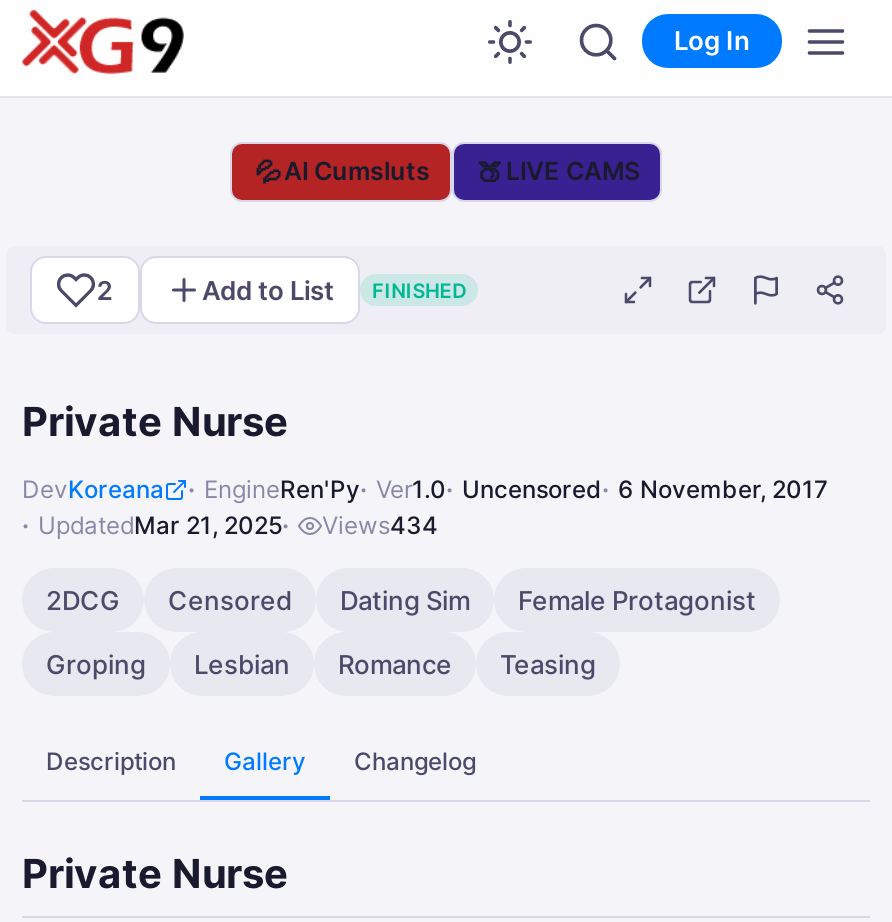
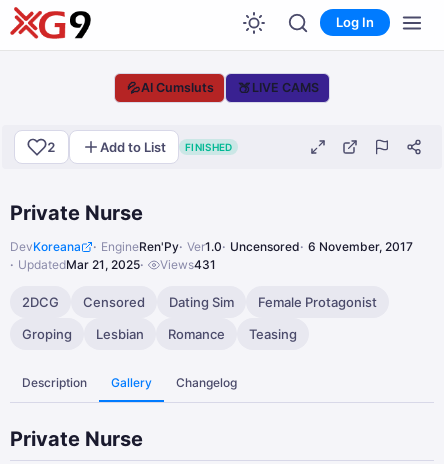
[38,510,438,540] UpdatedMar 21, 2025 Views434 -> [18,257,216,272] UpdatedMar 21, 2025 Views431

